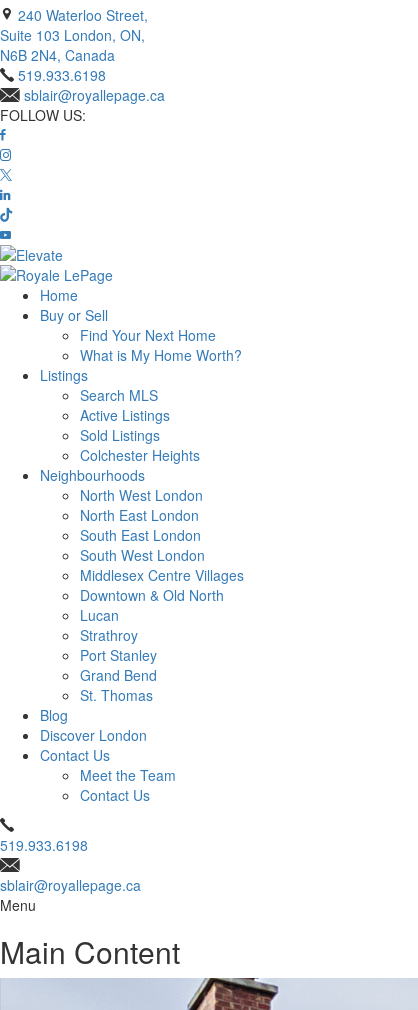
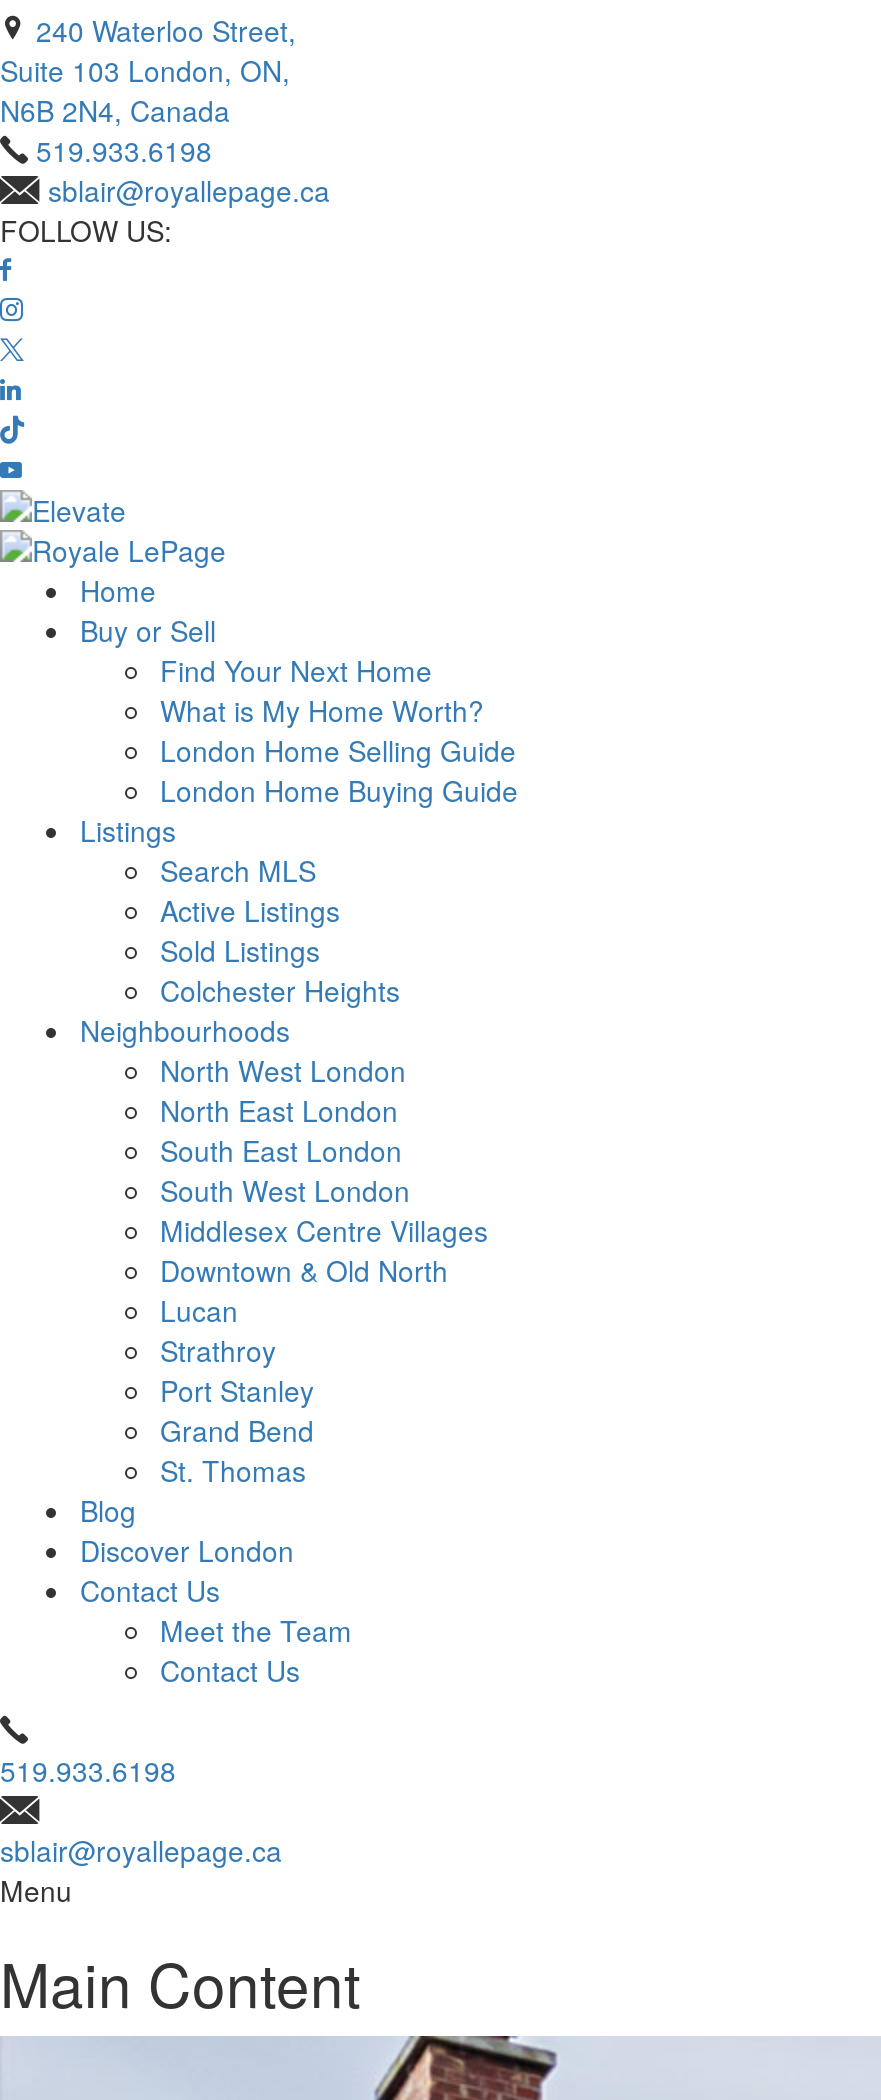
none -> [160,730,518,810] London Home Selling Guide | London Home Buying Guide

